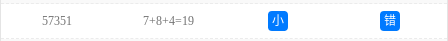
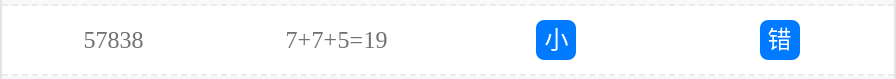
[42,14,72,28] 57351 -> [84,26,144,54] 57838
[143,14,194,28] 7+8+4=19 -> [286,26,388,54] 7+7+5=19

